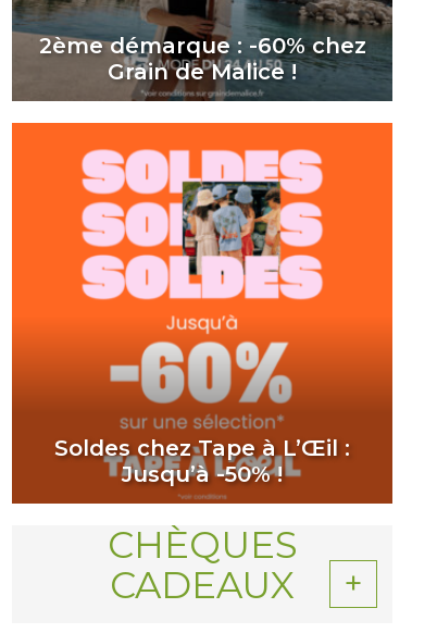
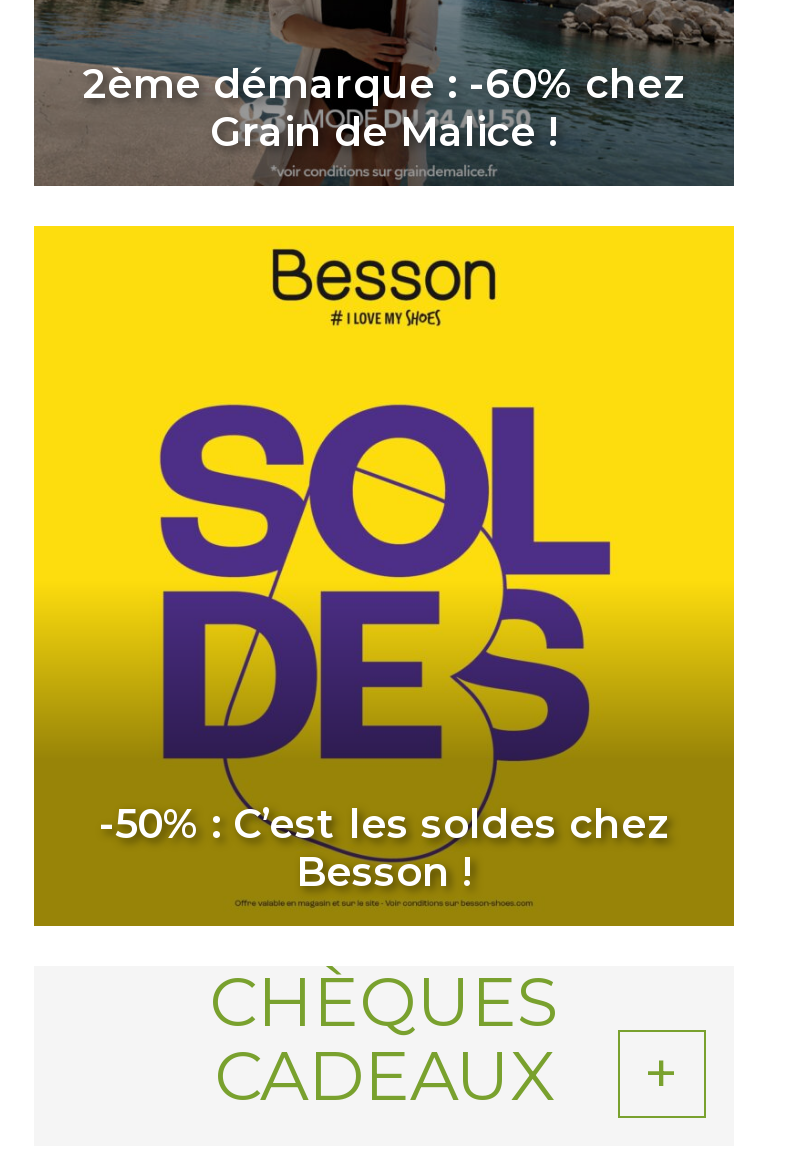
[11,122,394,504] [image] | Soldes chez Tape à L’Œil : | Jusqu’à -50% ! -> [32,224,736,926] [image] | -50% : C’est les soldes chez | Besson !

